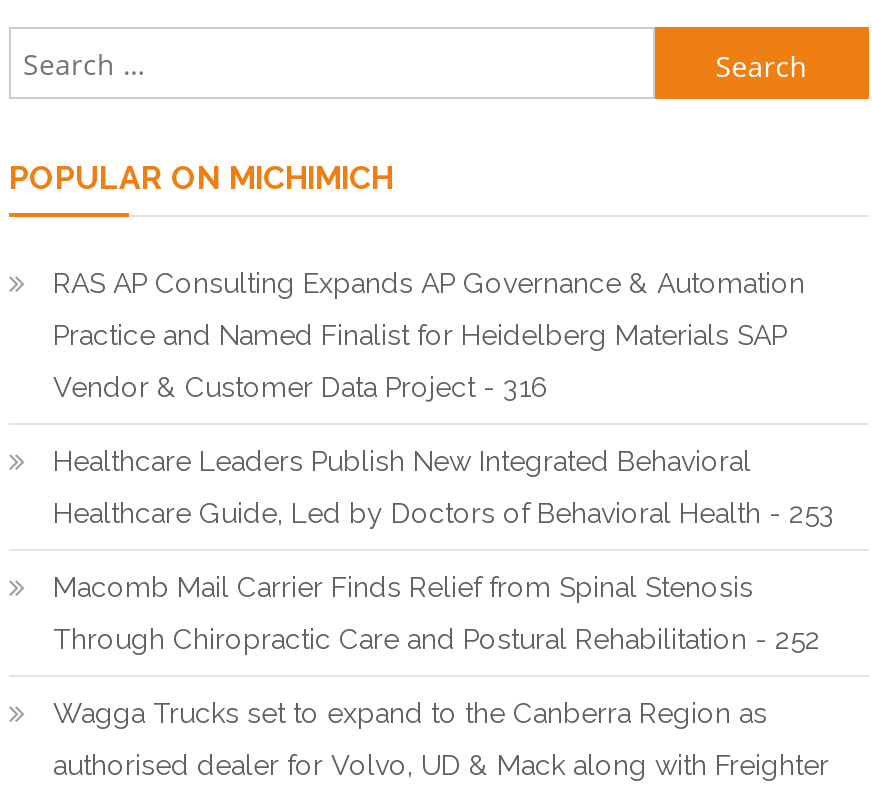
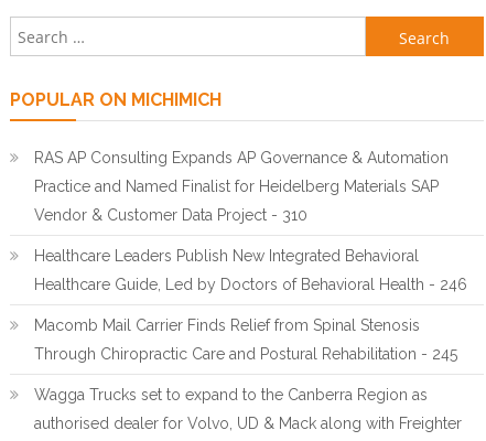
[53,371,549,403] Vendor & Customer Data Project - 316 -> [34,206,307,224] Vendor & Customer Data Project - 310
[53,497,835,529] Healthcare Guide, Led by Doctors of Behavioral Health - 253 -> [34,276,467,293] Healthcare Guide, Led by Doctors of Behavioral Health - 246
[53,623,821,655] Through Chiropractic Care and Postural Rehabilitation - 252 -> [34,345,457,363] Through Chiropractic Care and Postural Rehabilitation - 245

